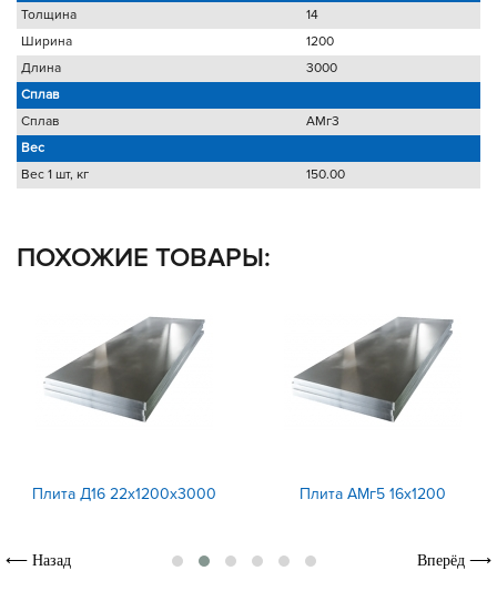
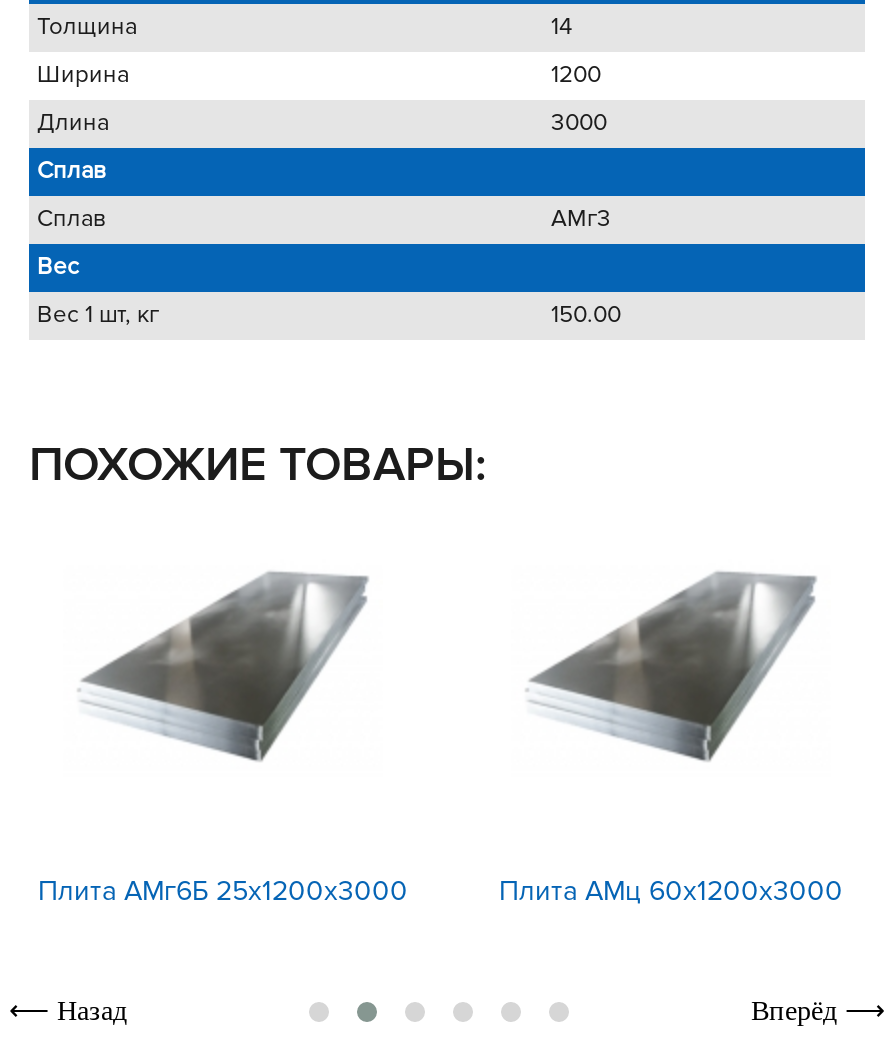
[32,485,216,503] Плита Д16 22x1200x3000 -> [38,874,408,908] Плита АМг6Б 25x1200x3000
[300,485,446,503] Плита АМг5 16x1200 -> [499,874,843,908] Плита АМц 60x1200x3000

